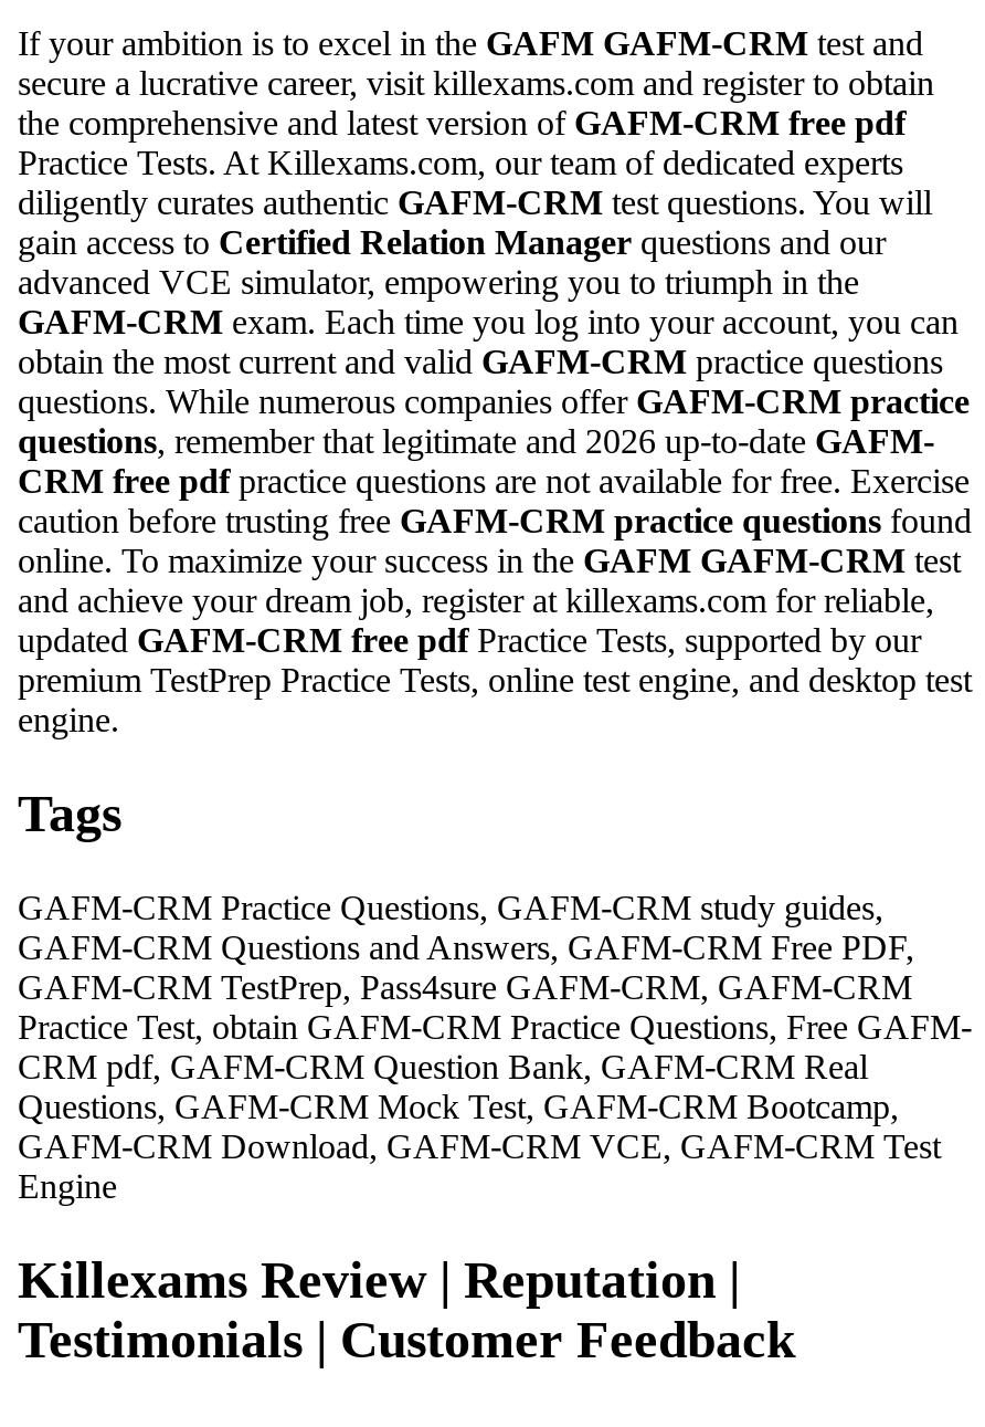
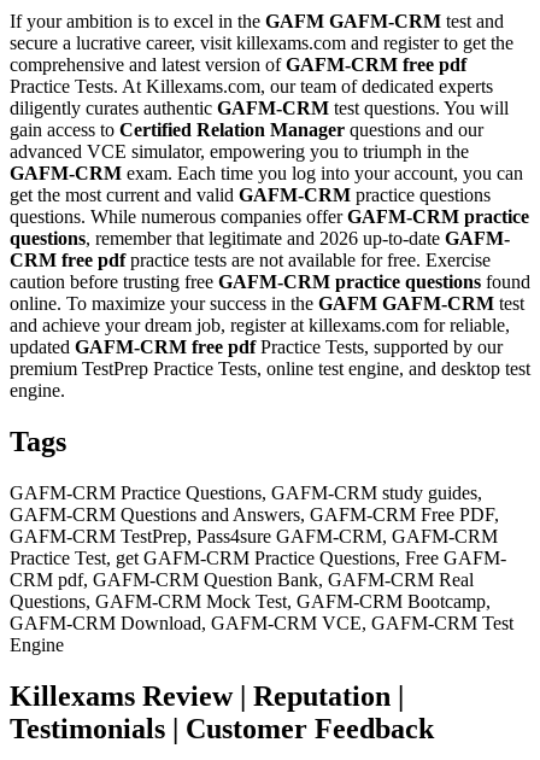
[18,64,934,141] secure a lucrative career, visit killexams.com and register to obtain | the comprehensive and latest version of GAFM-CRM free pdf -> [10,32,513,75] secure a lucrative career, visit killexams.com and register to get the | comprehensive and latest version of GAFM-CRM free pdf
[18,342,943,380] obtain the most current and validGAFM-CRM practice questions -> [10,184,491,205] get the most current and validGAFM-CRM practice questions
[18,462,970,499] CRM free pdf practice questions are not available for free. Exercise -> [10,250,491,270] CRM free pdf practice tests are not available for free. Exercise
[18,1007,972,1045] Practice Test, obtain GAFM-CRM Practice Questions, Free GAFM- -> [10,547,506,568] Practice Test, get GAFM-CRM Practice Questions, Free GAFM-

